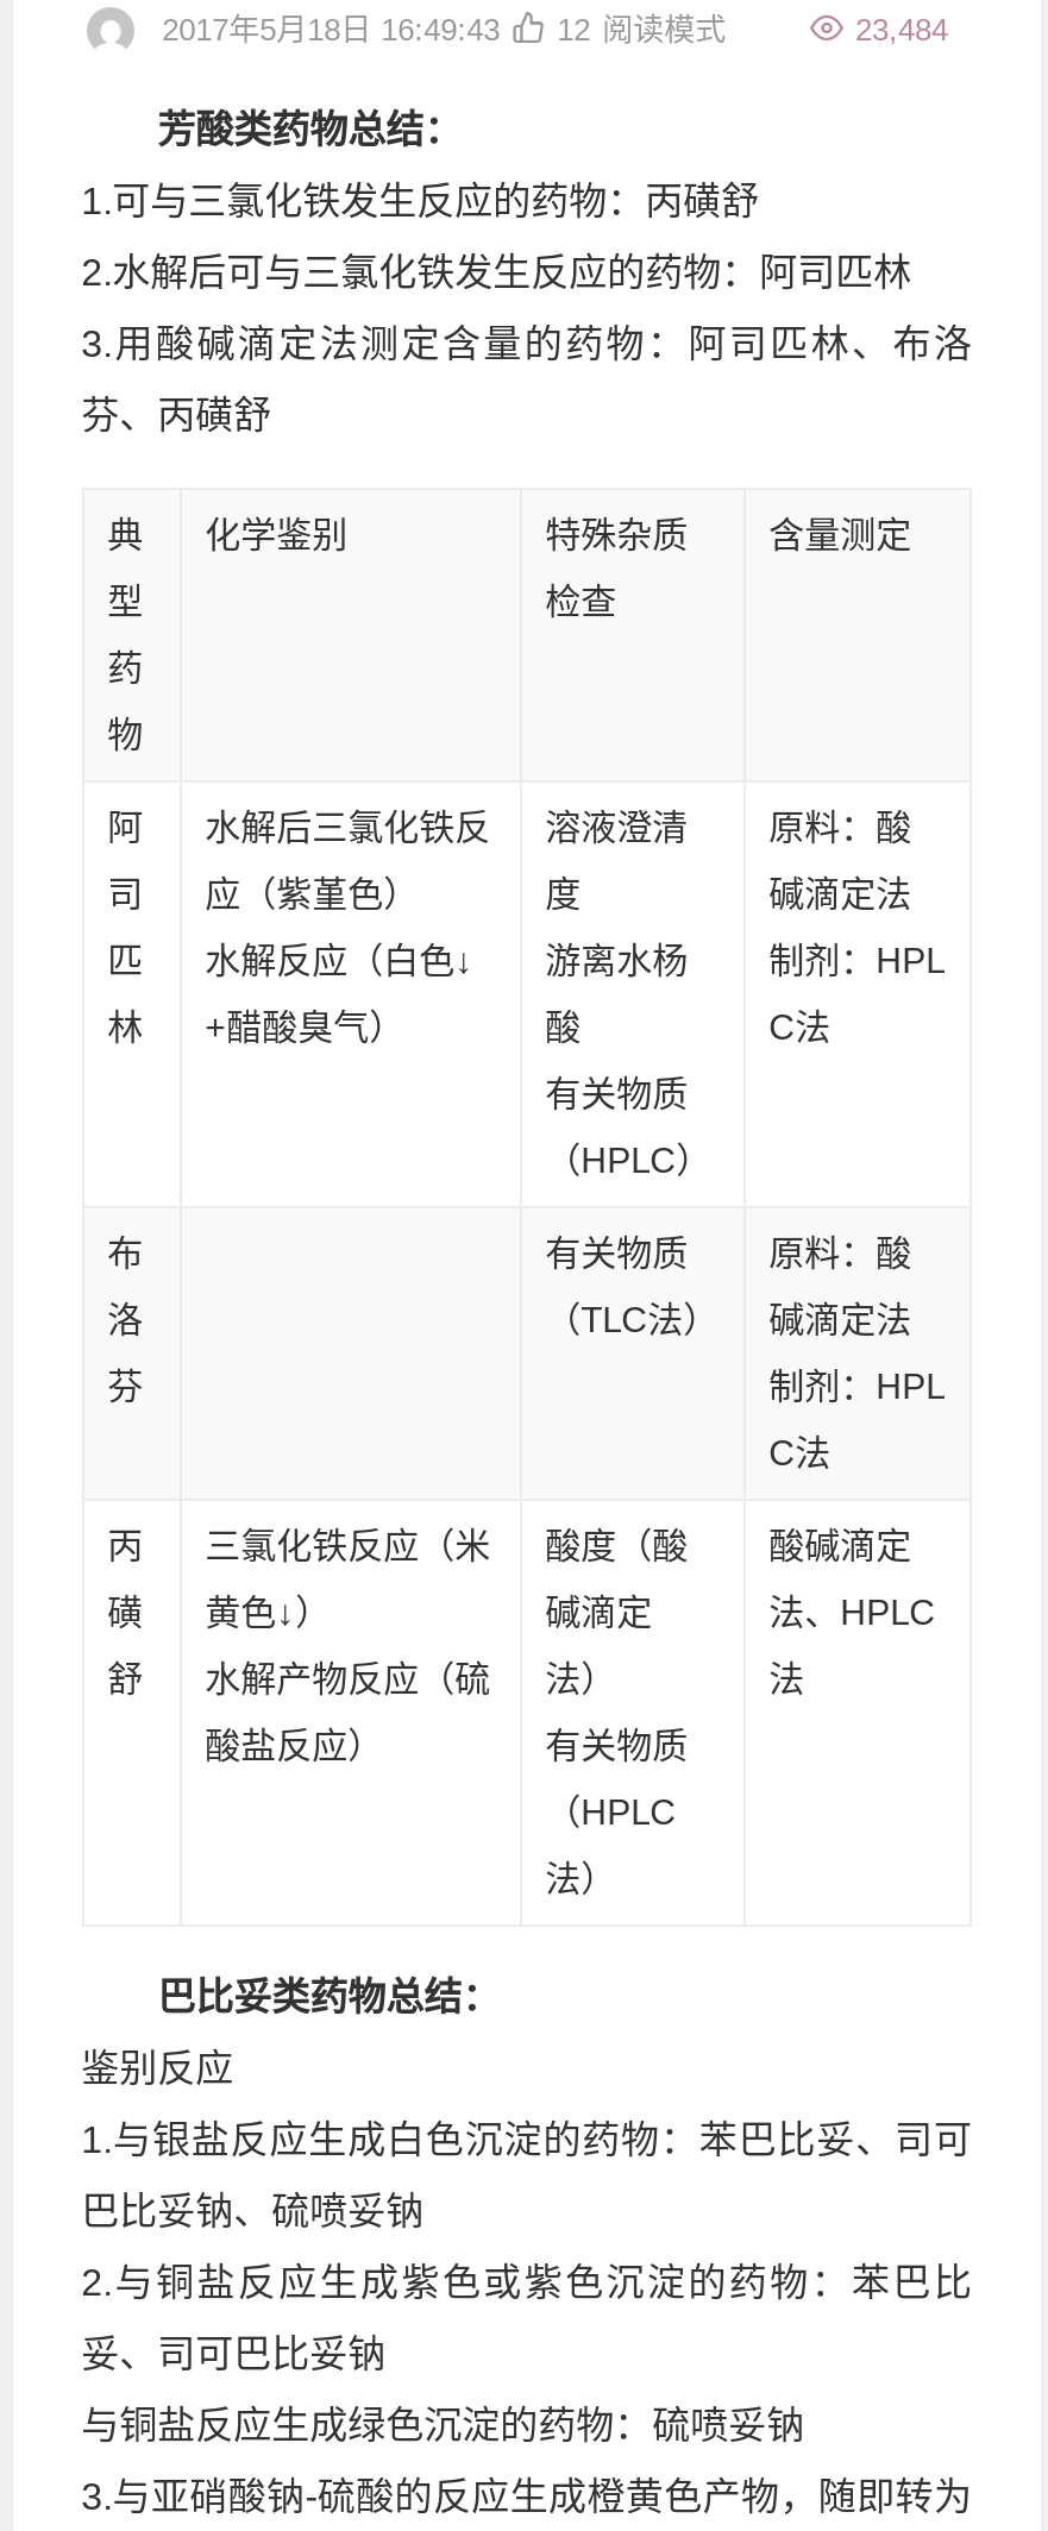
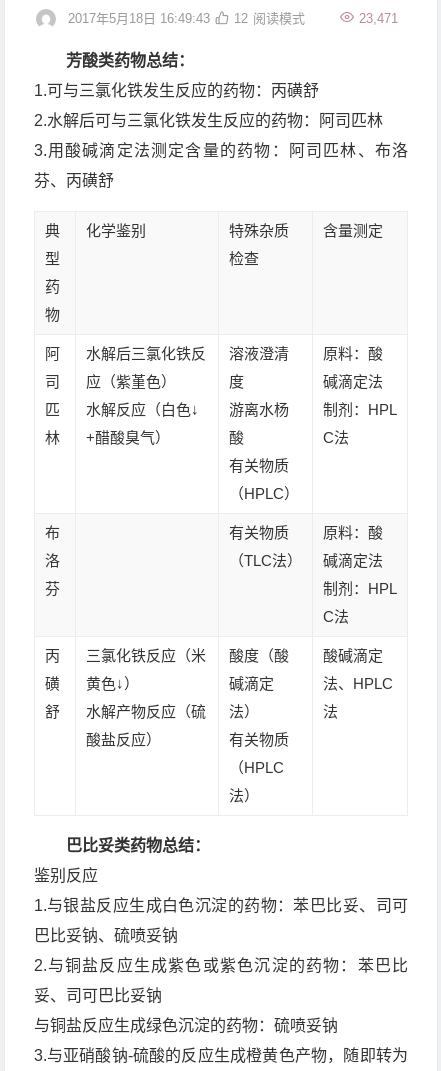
[855,12,948,48] 23,484 -> [359,11,398,26] 23,471

